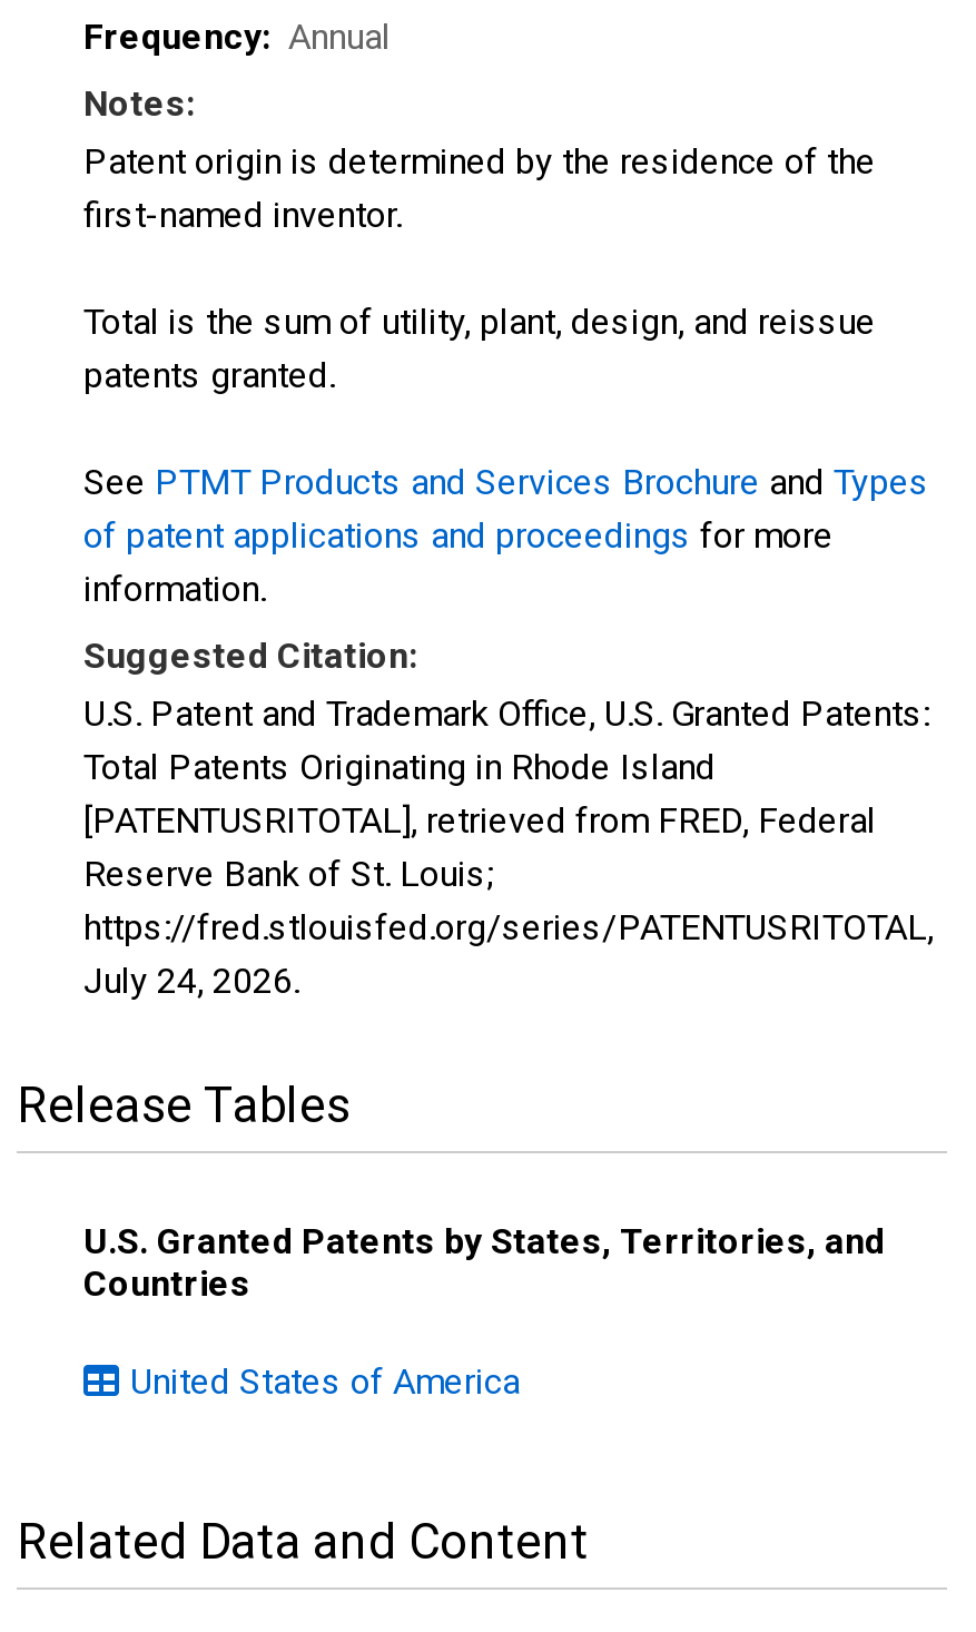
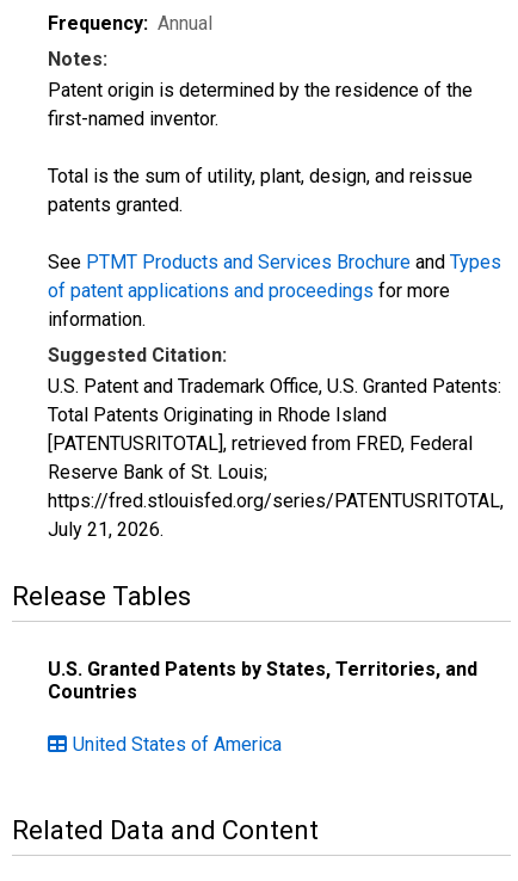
[83,960,299,1002] July 24, 2026. -> [48,518,164,541] July 21, 2026.

